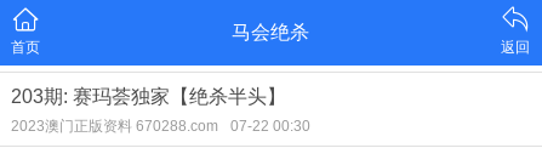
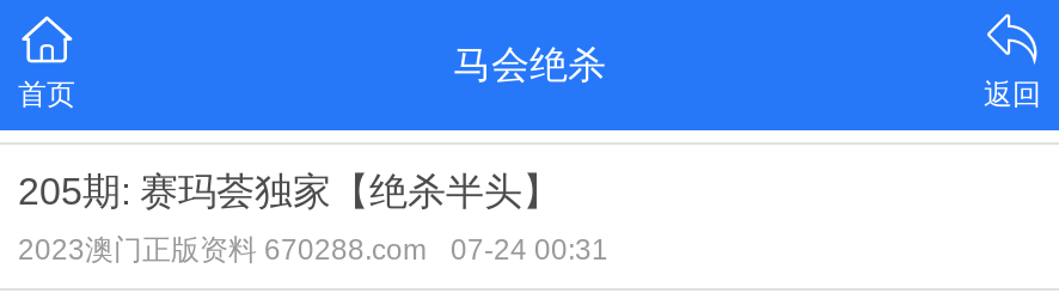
[11,86,286,107] 203期: 赛玛荟独家【绝杀半头】 -> [18,171,561,212] 205期: 赛玛荟独家【绝杀半头】
[11,118,310,135] 2023澳门正版资料 670288.com 07-22 00:30 -> [18,233,608,267] 2023澳门正版资料 670288.com 07-24 00:31

